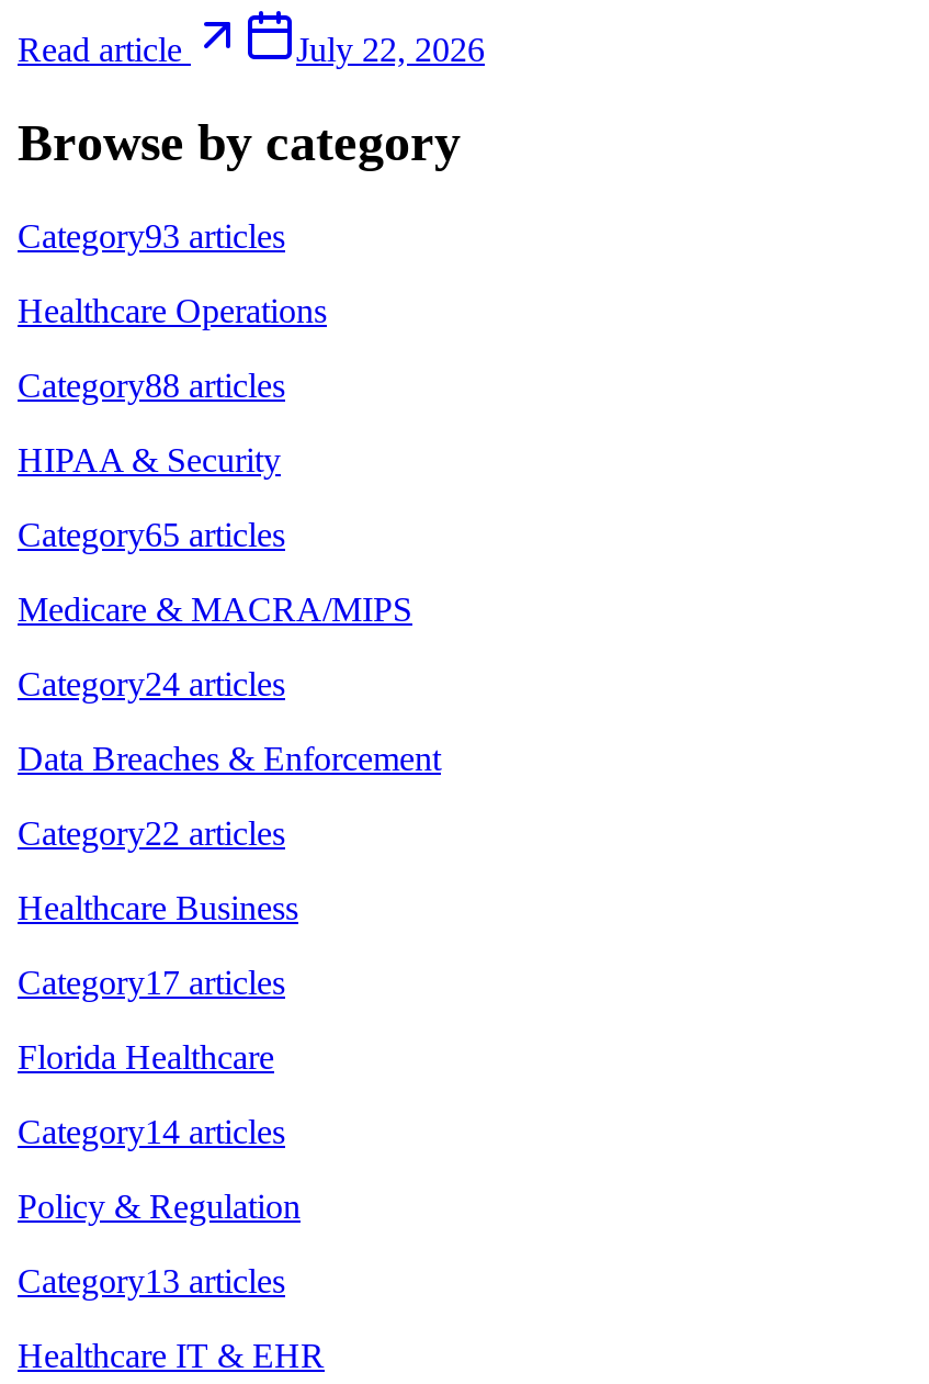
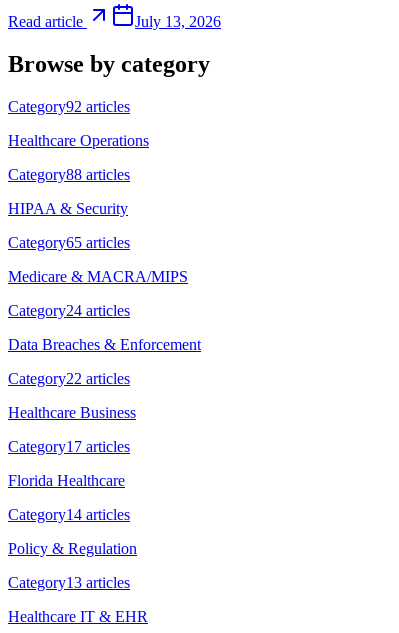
[296,30,485,67] July 22, 2026 -> [135,13,221,30] July 13, 2026
[18,216,285,254] Category93 articles -> [8,97,130,114] Category92 articles

